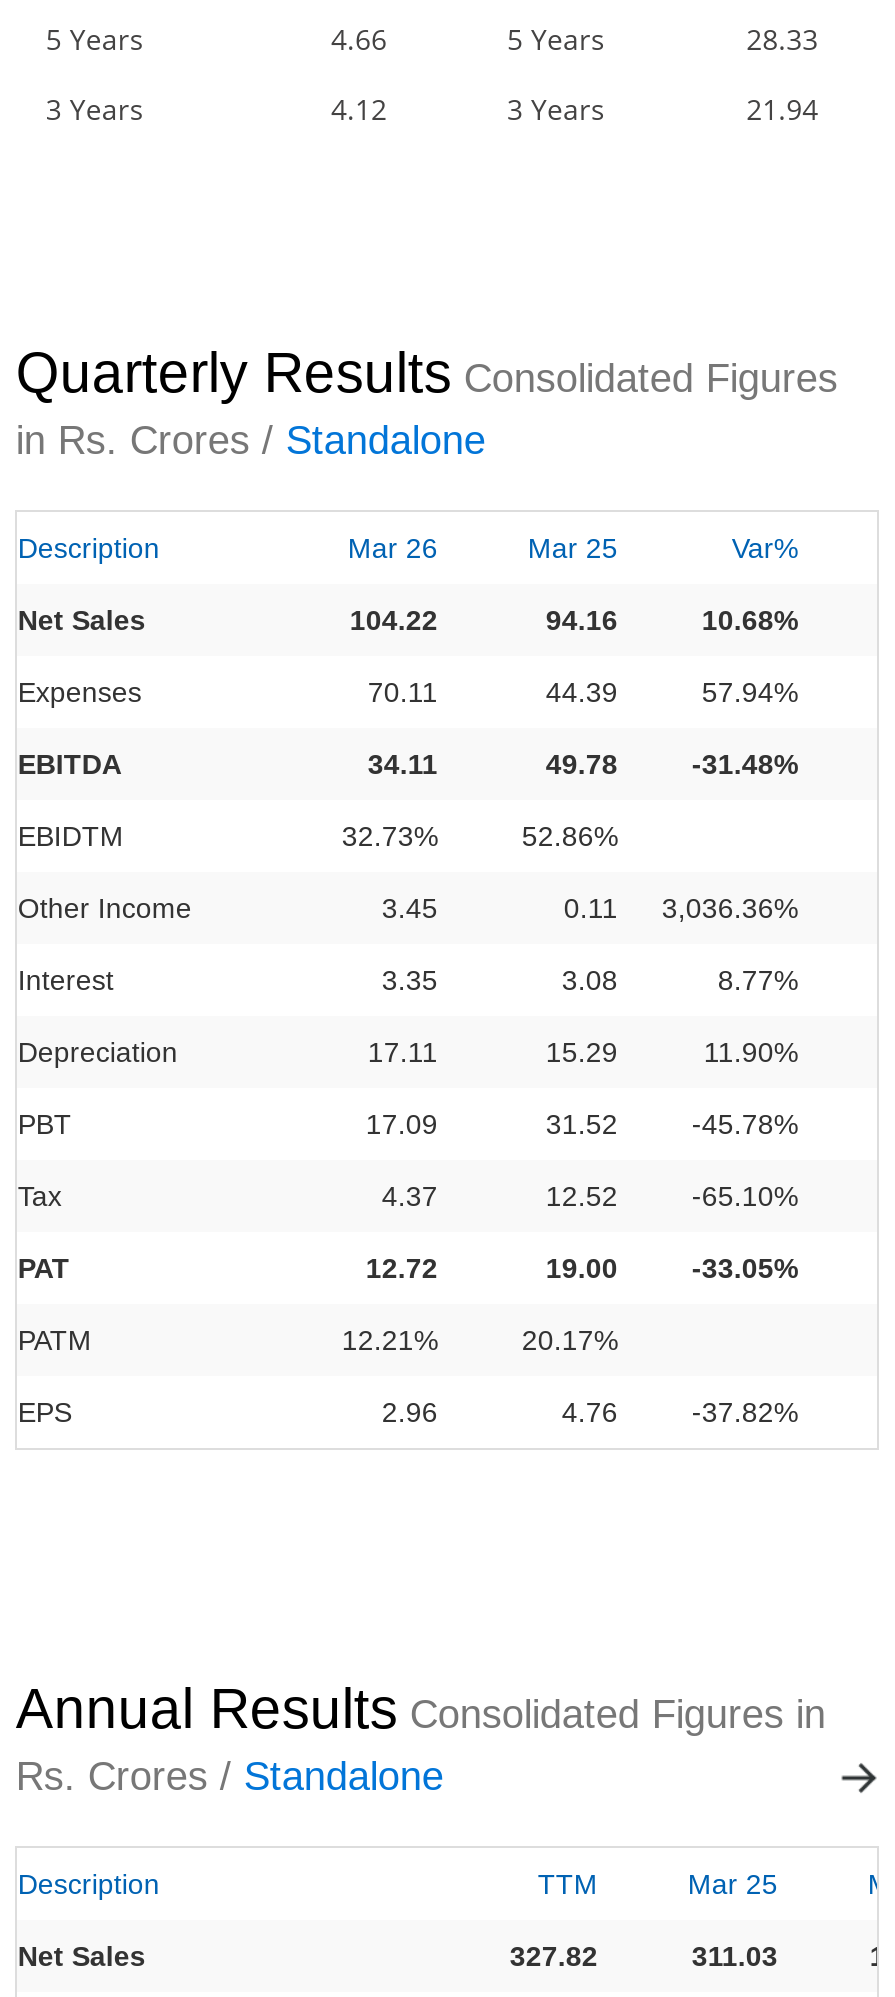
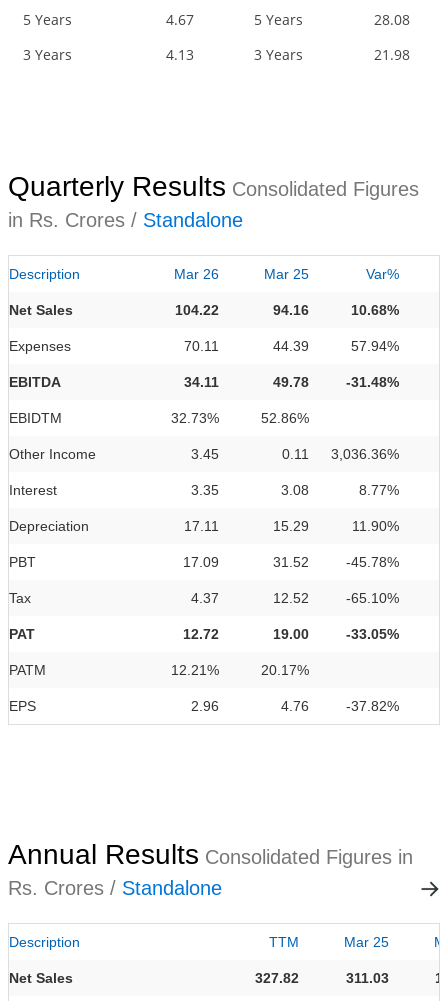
[331,20,387,58] 4.66 -> [166,10,194,29] 4.67
[746,20,818,58] 28.33 -> [374,10,410,29] 28.08
[331,90,387,128] 4.12 -> [166,45,194,64] 4.13
[746,90,818,128] 21.94 -> [374,45,410,64] 21.98

